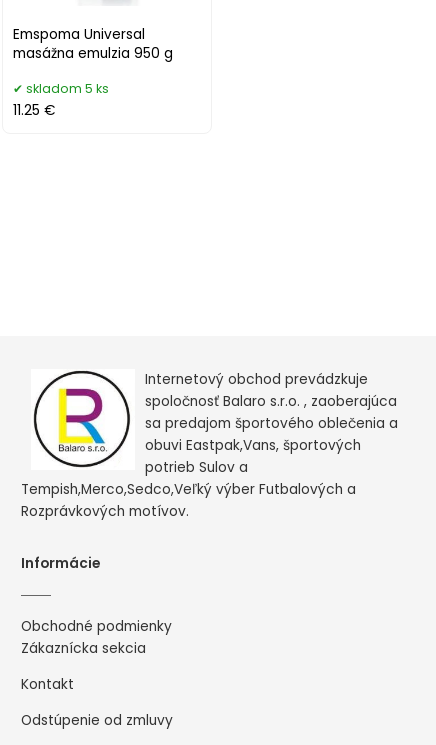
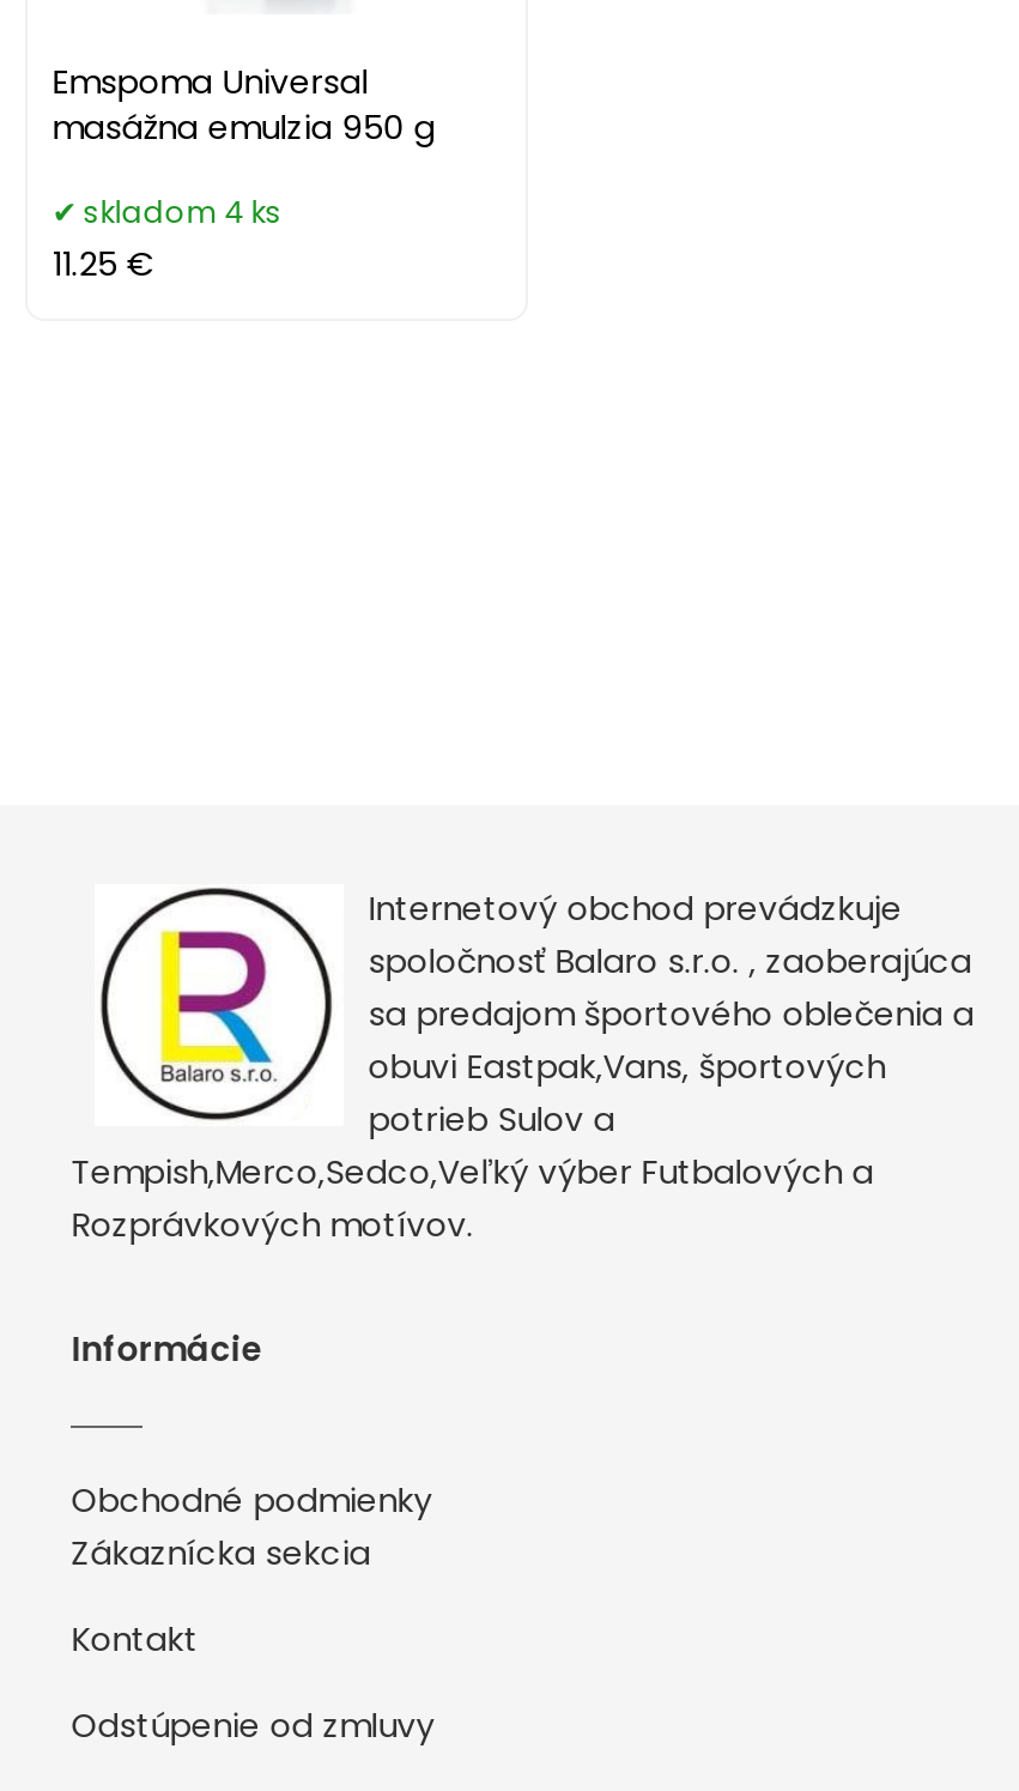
[26,80,109,97] skladom 5 ks -> [83,191,282,232] skladom 4 ks

